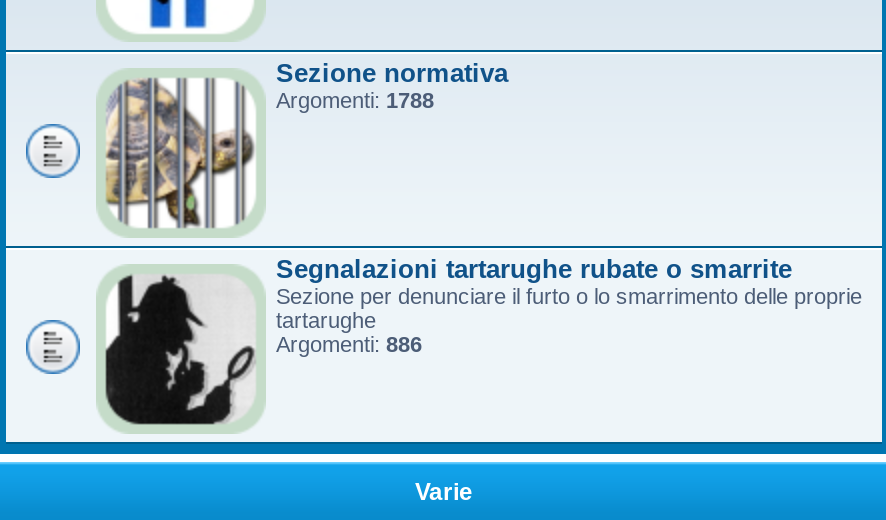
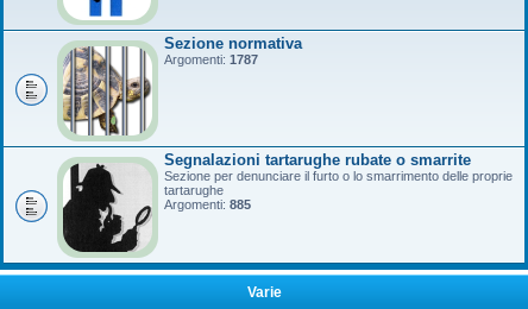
[276,88,434,112] Argomenti: 1788 -> [164,52,258,67] Argomenti: 1787
[276,332,422,356] Argomenti: 886 -> [164,197,251,212] Argomenti: 885

